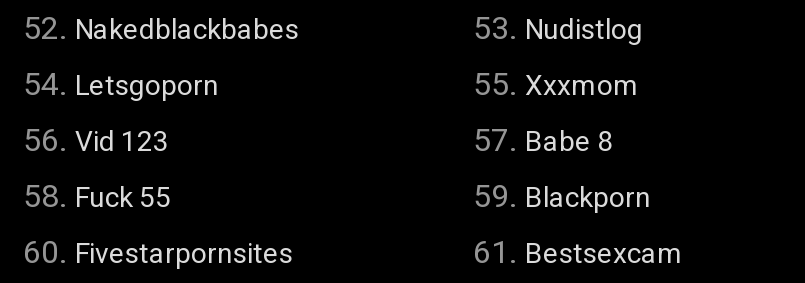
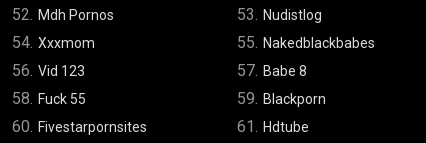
[23,10,299,48] 52. Nakedblackbabes -> [12,5,114,24] 52. Mdh Pornos
[23,66,639,104] 54. Letsgoporn | 55. Xxxmom -> [12,33,375,52] 54. Xxxmom | 55. Nakedblackbabes
[473,234,683,272] 61. Bestsexcam -> [237,117,309,136] 61. Hdtube

